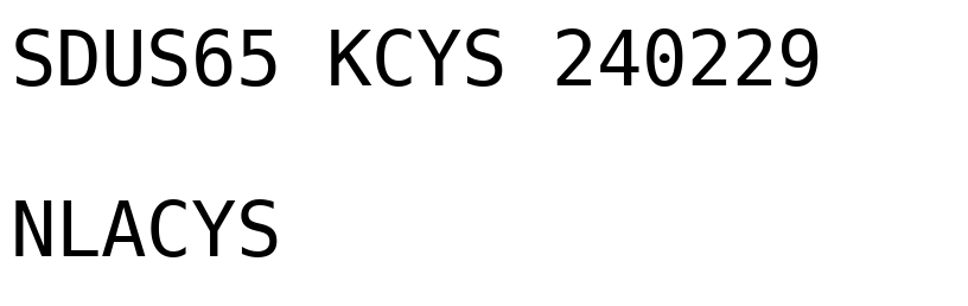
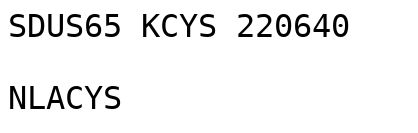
[11,17,822,102] SDUS65 KCYS 240229 -> [8,8,350,44] SDUS65 KCYS 220640

